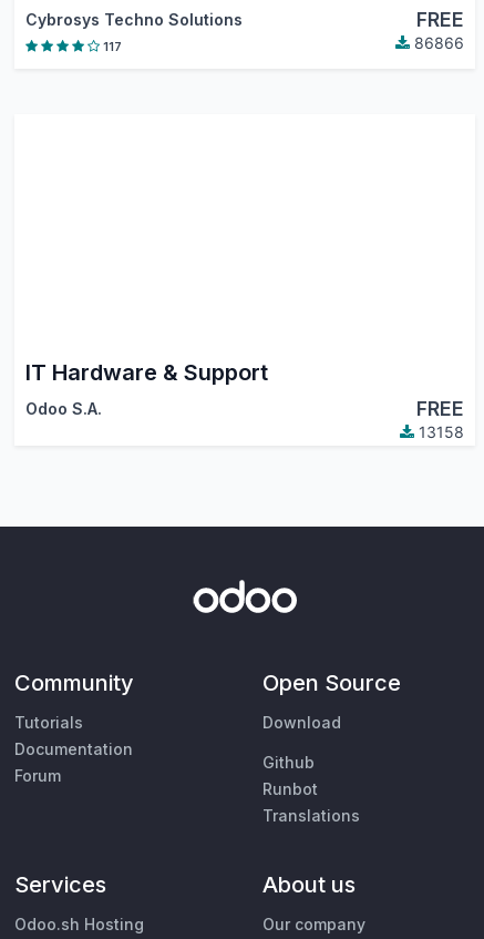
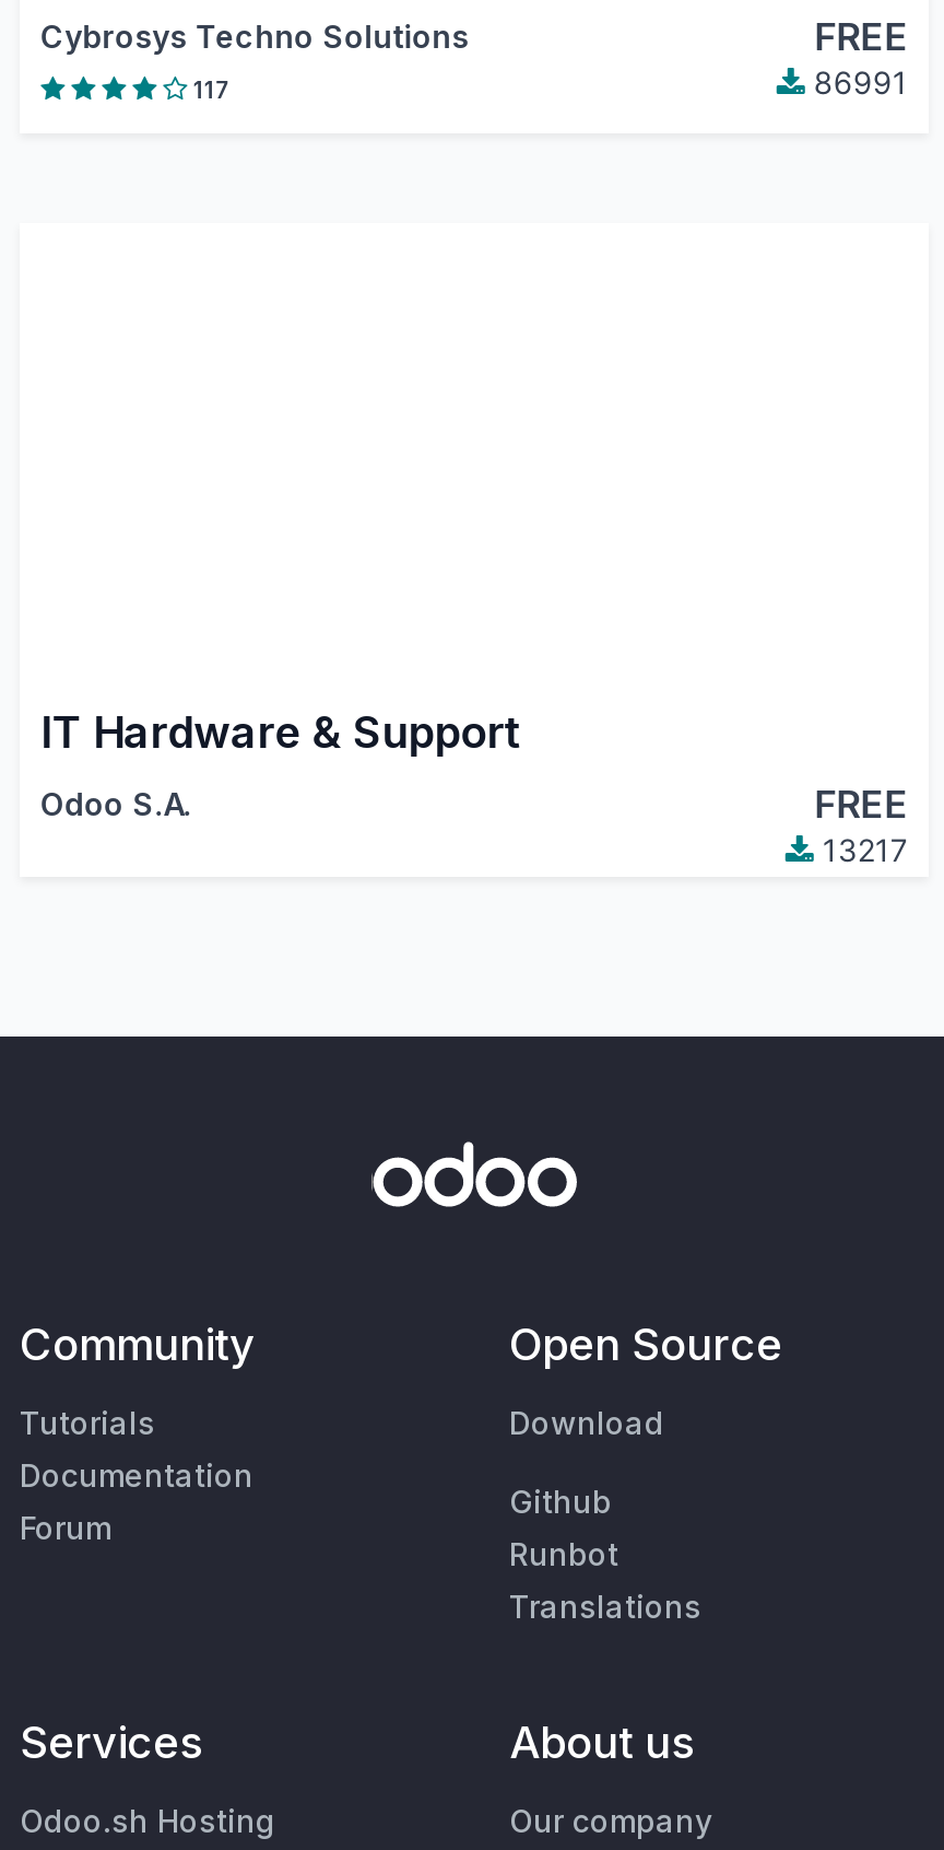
[410,33,465,52] 86866 -> [805,64,908,101] 86991
[415,422,465,441] 13158 -> [814,830,908,867] 13217

